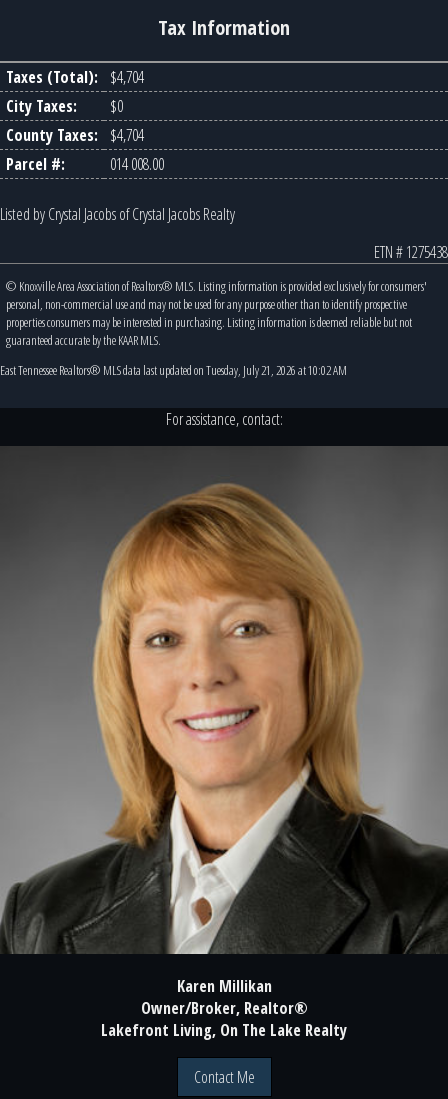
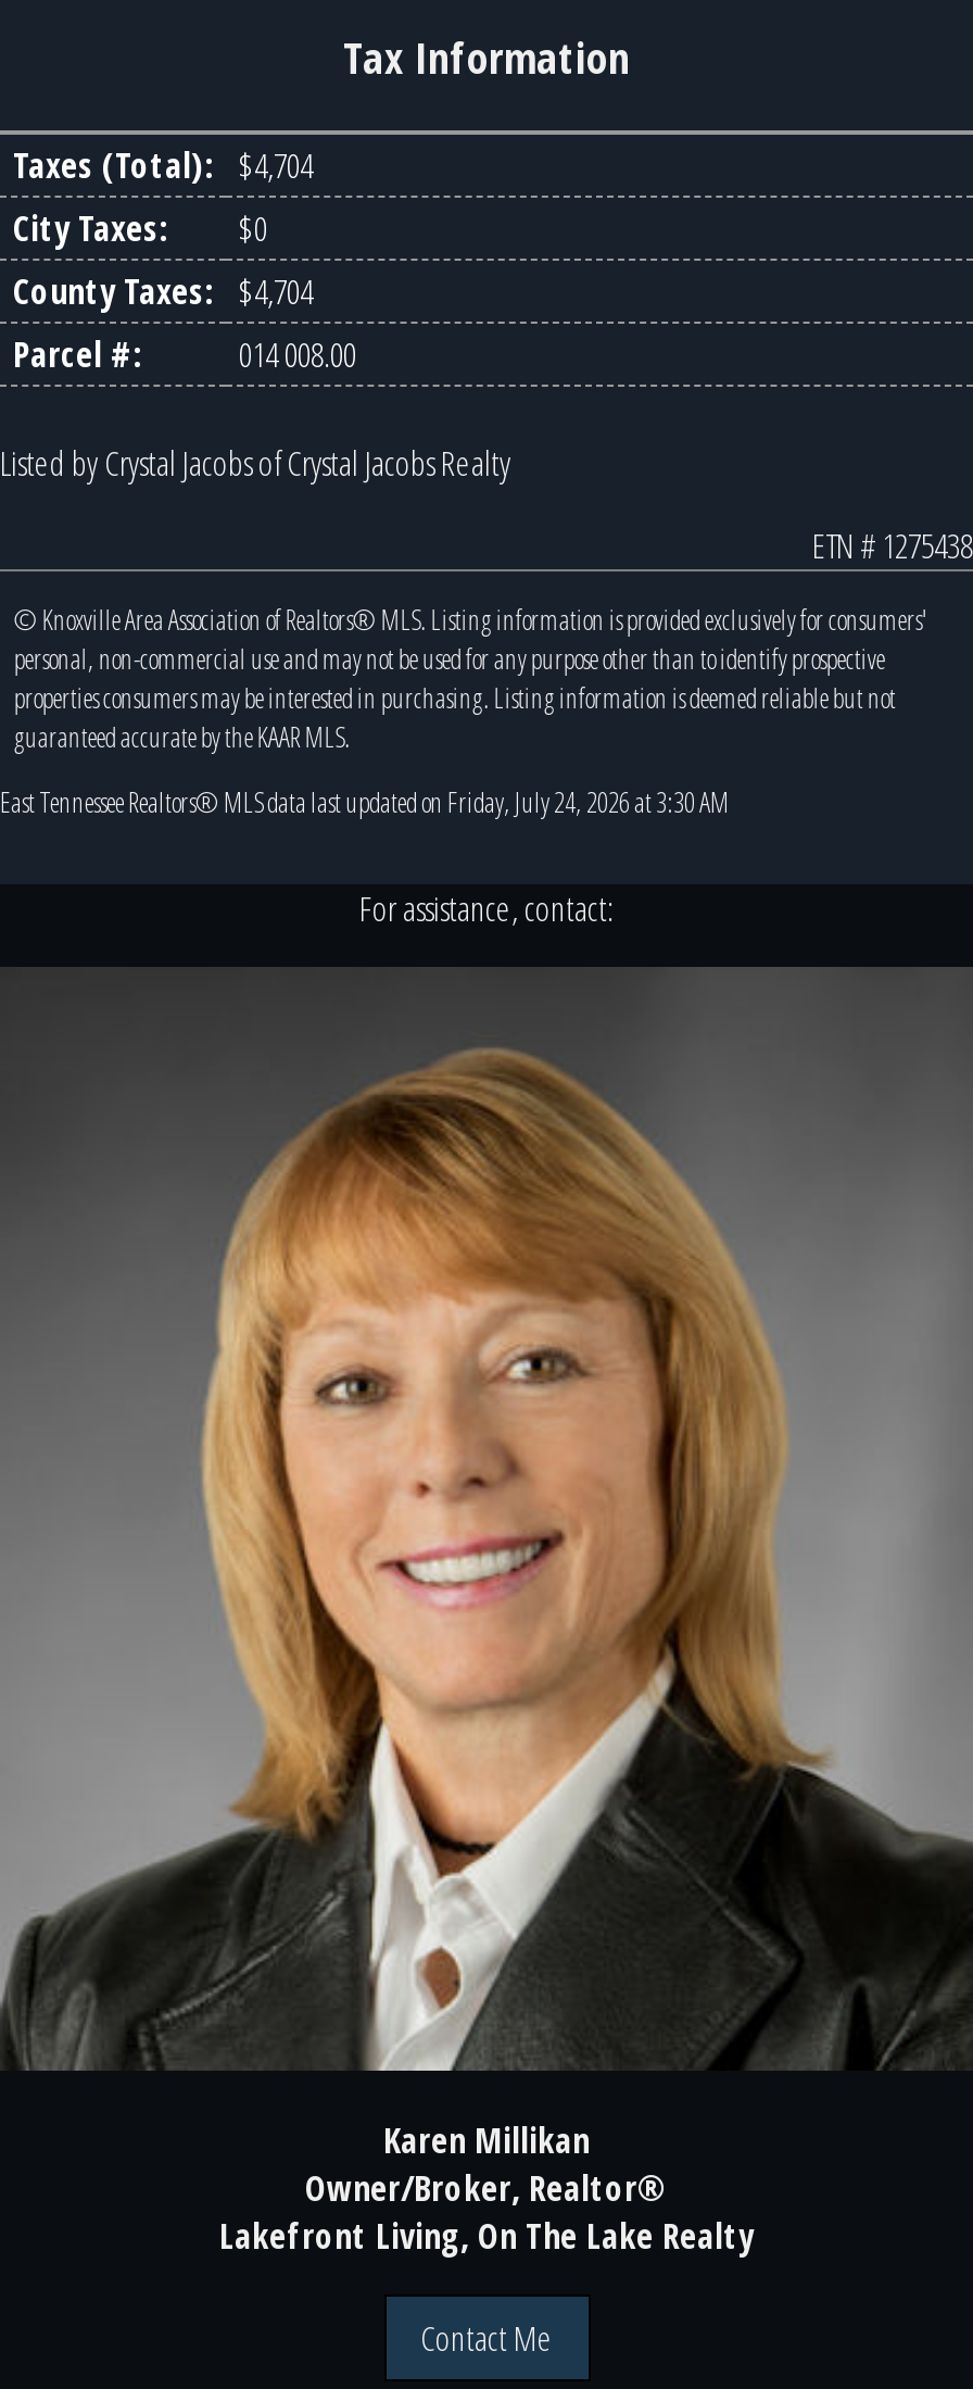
[0,361,347,379] East Tennessee Realtors® MLS data last updated on Tuesday, July 21, 2026 at 10:02 AM -> [0,783,730,822] East Tennessee Realtors® MLS data last updated on Friday, July 24, 2026 at 3:30 AM

